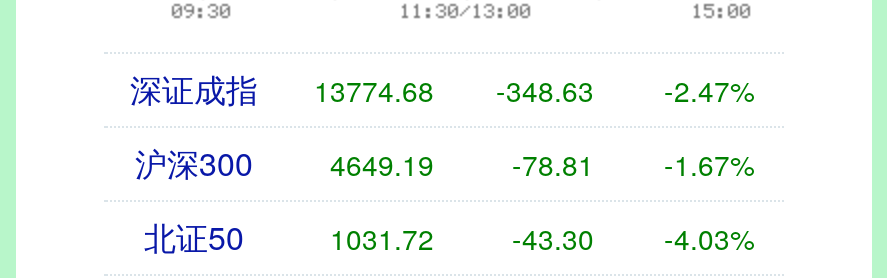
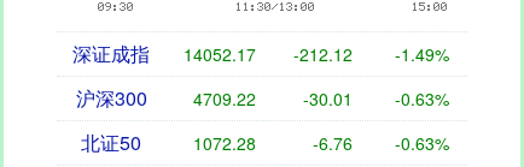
[314,71,434,111] 13774.68 -> [184,42,256,66] 14052.17
[496,71,594,111] -348.63 -> [293,42,353,66] -212.12
[664,71,754,111] -2.47% -> [395,42,449,66] -1.49%
[330,145,434,185] 4649.19 -> [193,87,256,111] 4709.22
[512,145,594,185] -78.81 -> [303,87,353,111] -30.01
[664,145,754,185] -1.67% -> [395,87,449,111] -0.63%
[330,219,434,259] 1031.72 -> [193,131,256,155] 1072.28
[512,219,594,259] -43.30 -> [313,131,353,155] -6.76
[664,219,754,259] -4.03% -> [395,131,449,155] -0.63%

